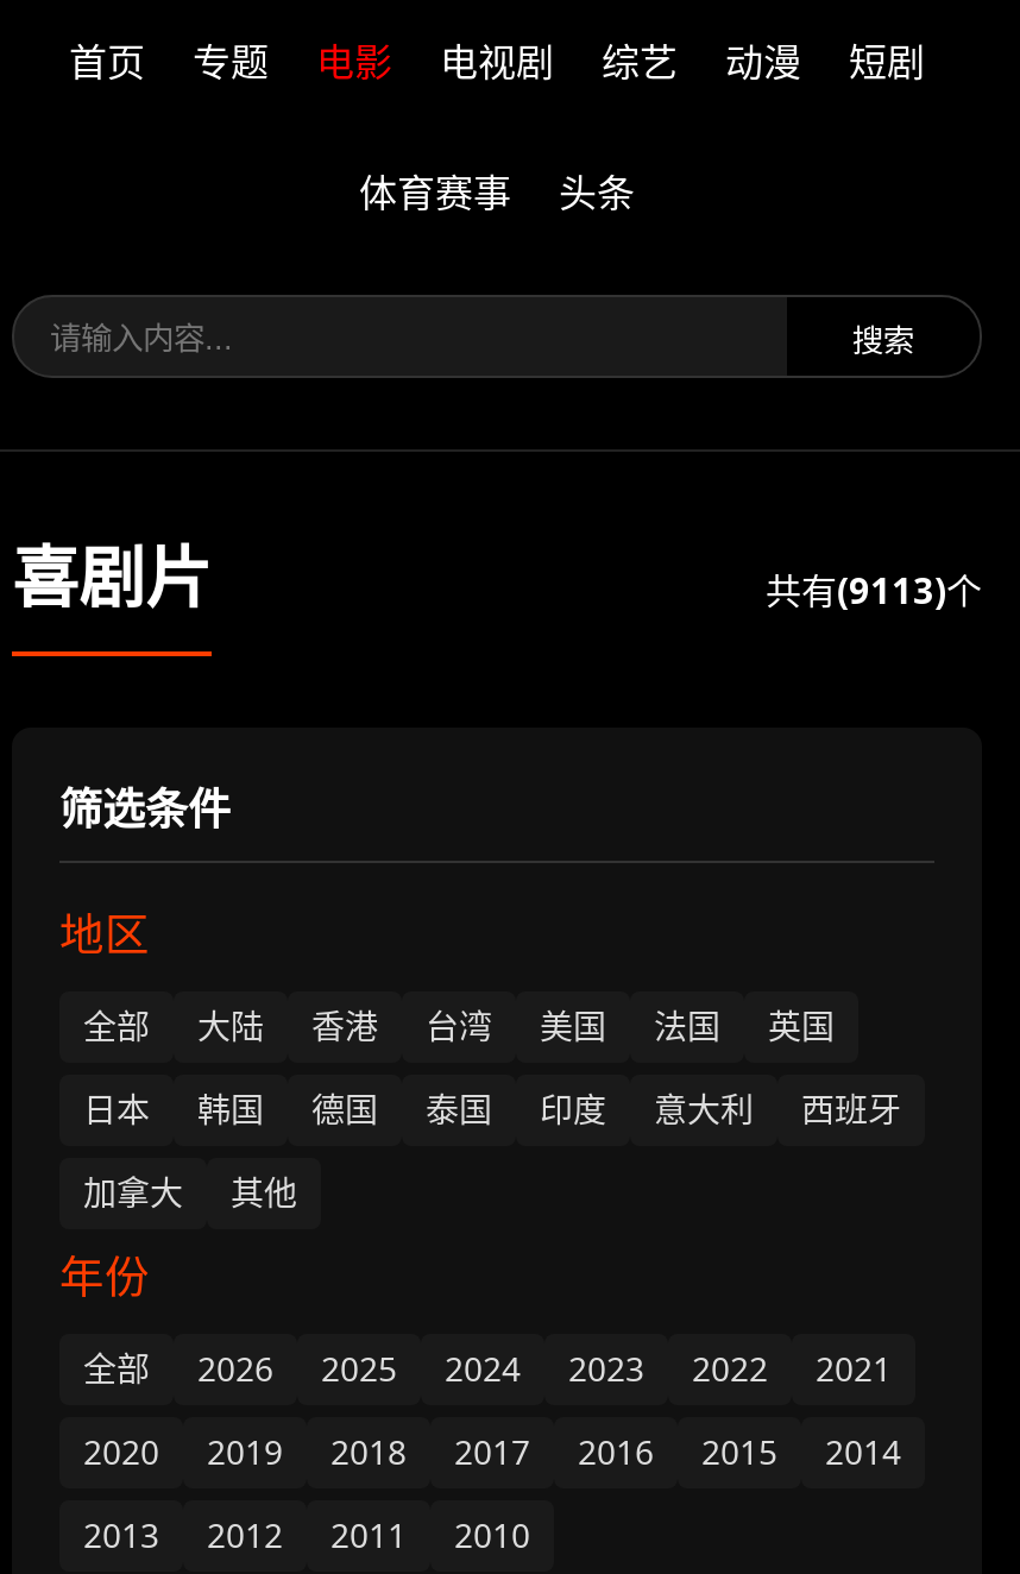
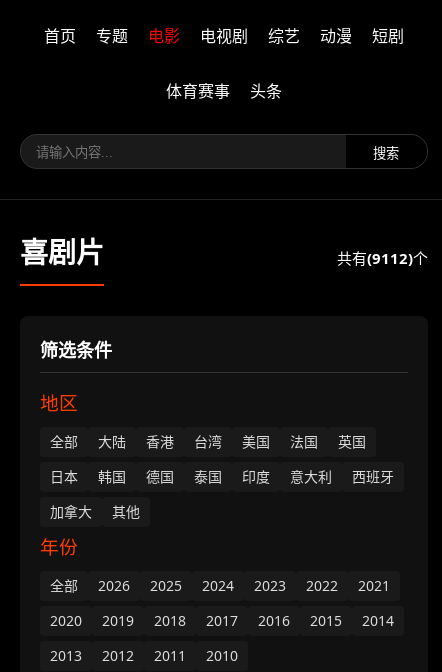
[766,566,982,613] 共有(9113)个 -> [337,248,428,268] 共有(9112)个

